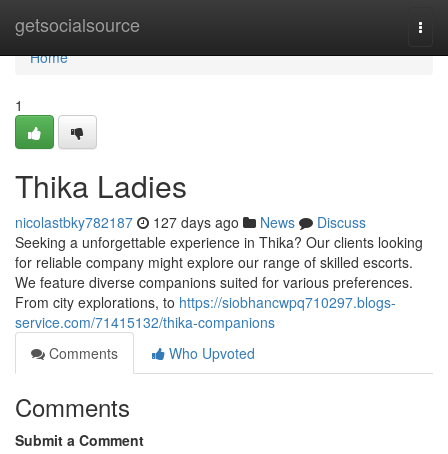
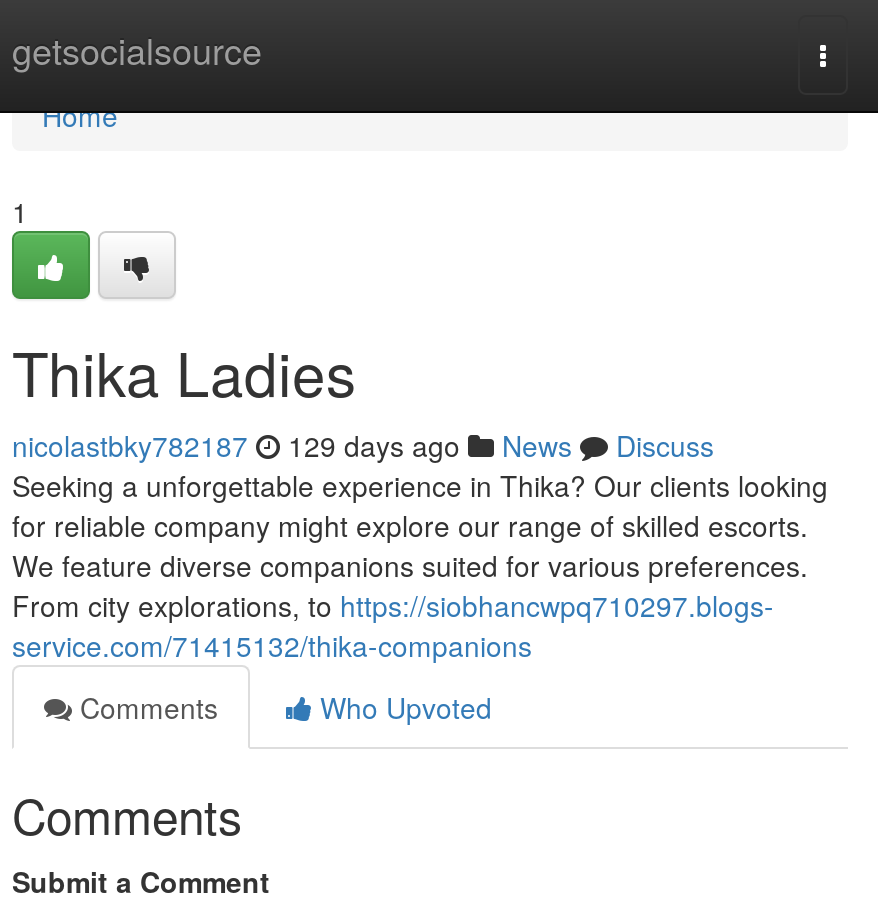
[15,212,366,232] nicolastbky782187 127 days ago News Discuss -> [12,425,714,465] nicolastbky782187 129 days ago News Discuss

